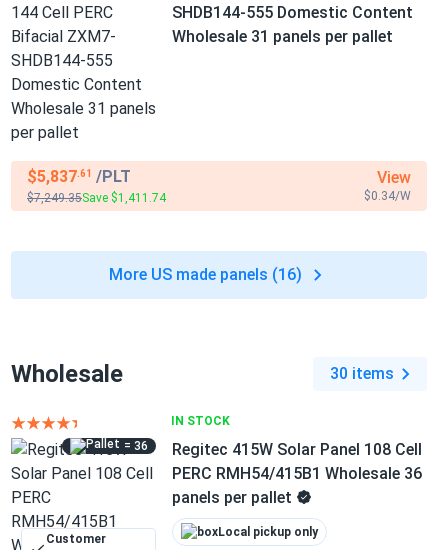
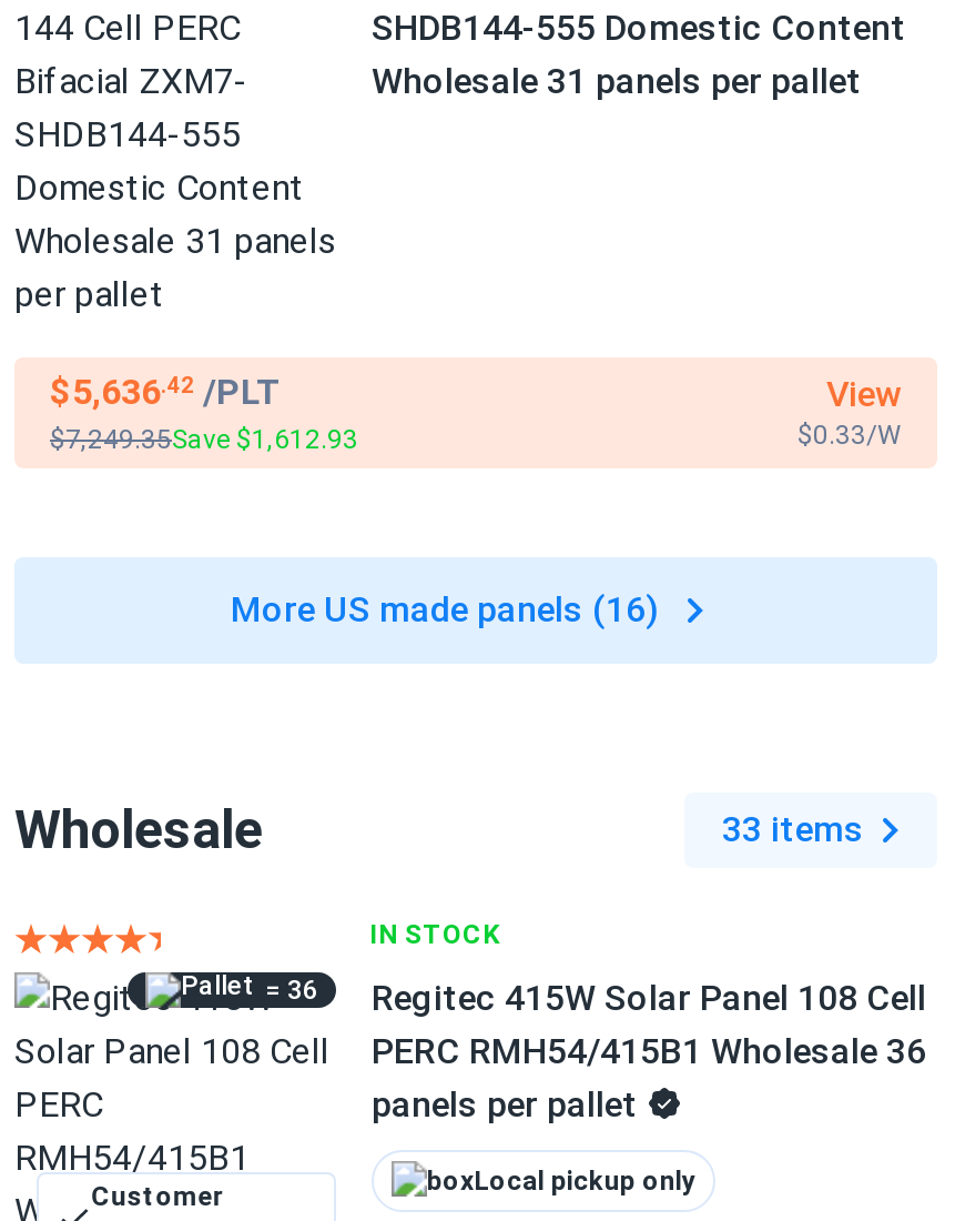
[27,167,135,186] $5,837.61 /PLT -> [50,371,289,413] $5,636.42 /PLT
[27,191,166,205] $7,249.35Save $1,411.74 -> [50,424,358,455] $7,249.35Save $1,612.93
[364,188,411,202] $0.34/W -> [797,418,902,450] $0.33/W
[330,364,394,383] 30 items -> [722,808,864,850] 33 items

